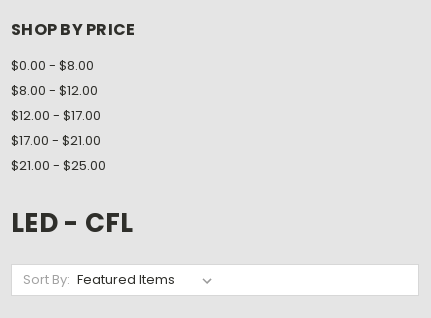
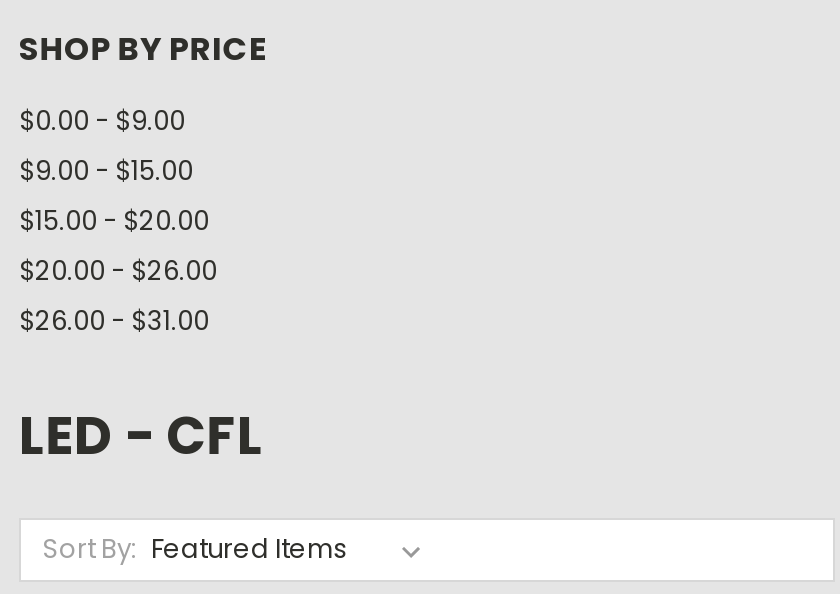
[11,56,94,75] $0.00 - $8.00 -> [19,102,185,140] $0.00 - $9.00
[11,81,98,100] $8.00 - $12.00 -> [19,152,193,190] $9.00 - $15.00
[11,106,101,125] $12.00 - $17.00 -> [19,202,209,240] $15.00 - $20.00
[11,131,101,150] $17.00 - $21.00 -> [19,252,217,290] $20.00 - $26.00
[11,156,106,175] $21.00 - $25.00 -> [19,302,209,340] $26.00 - $31.00

